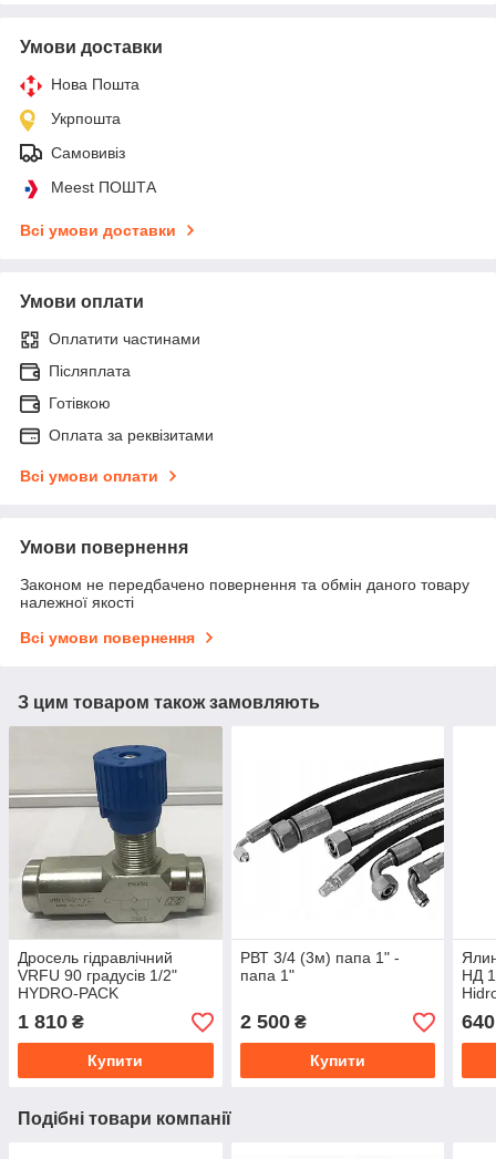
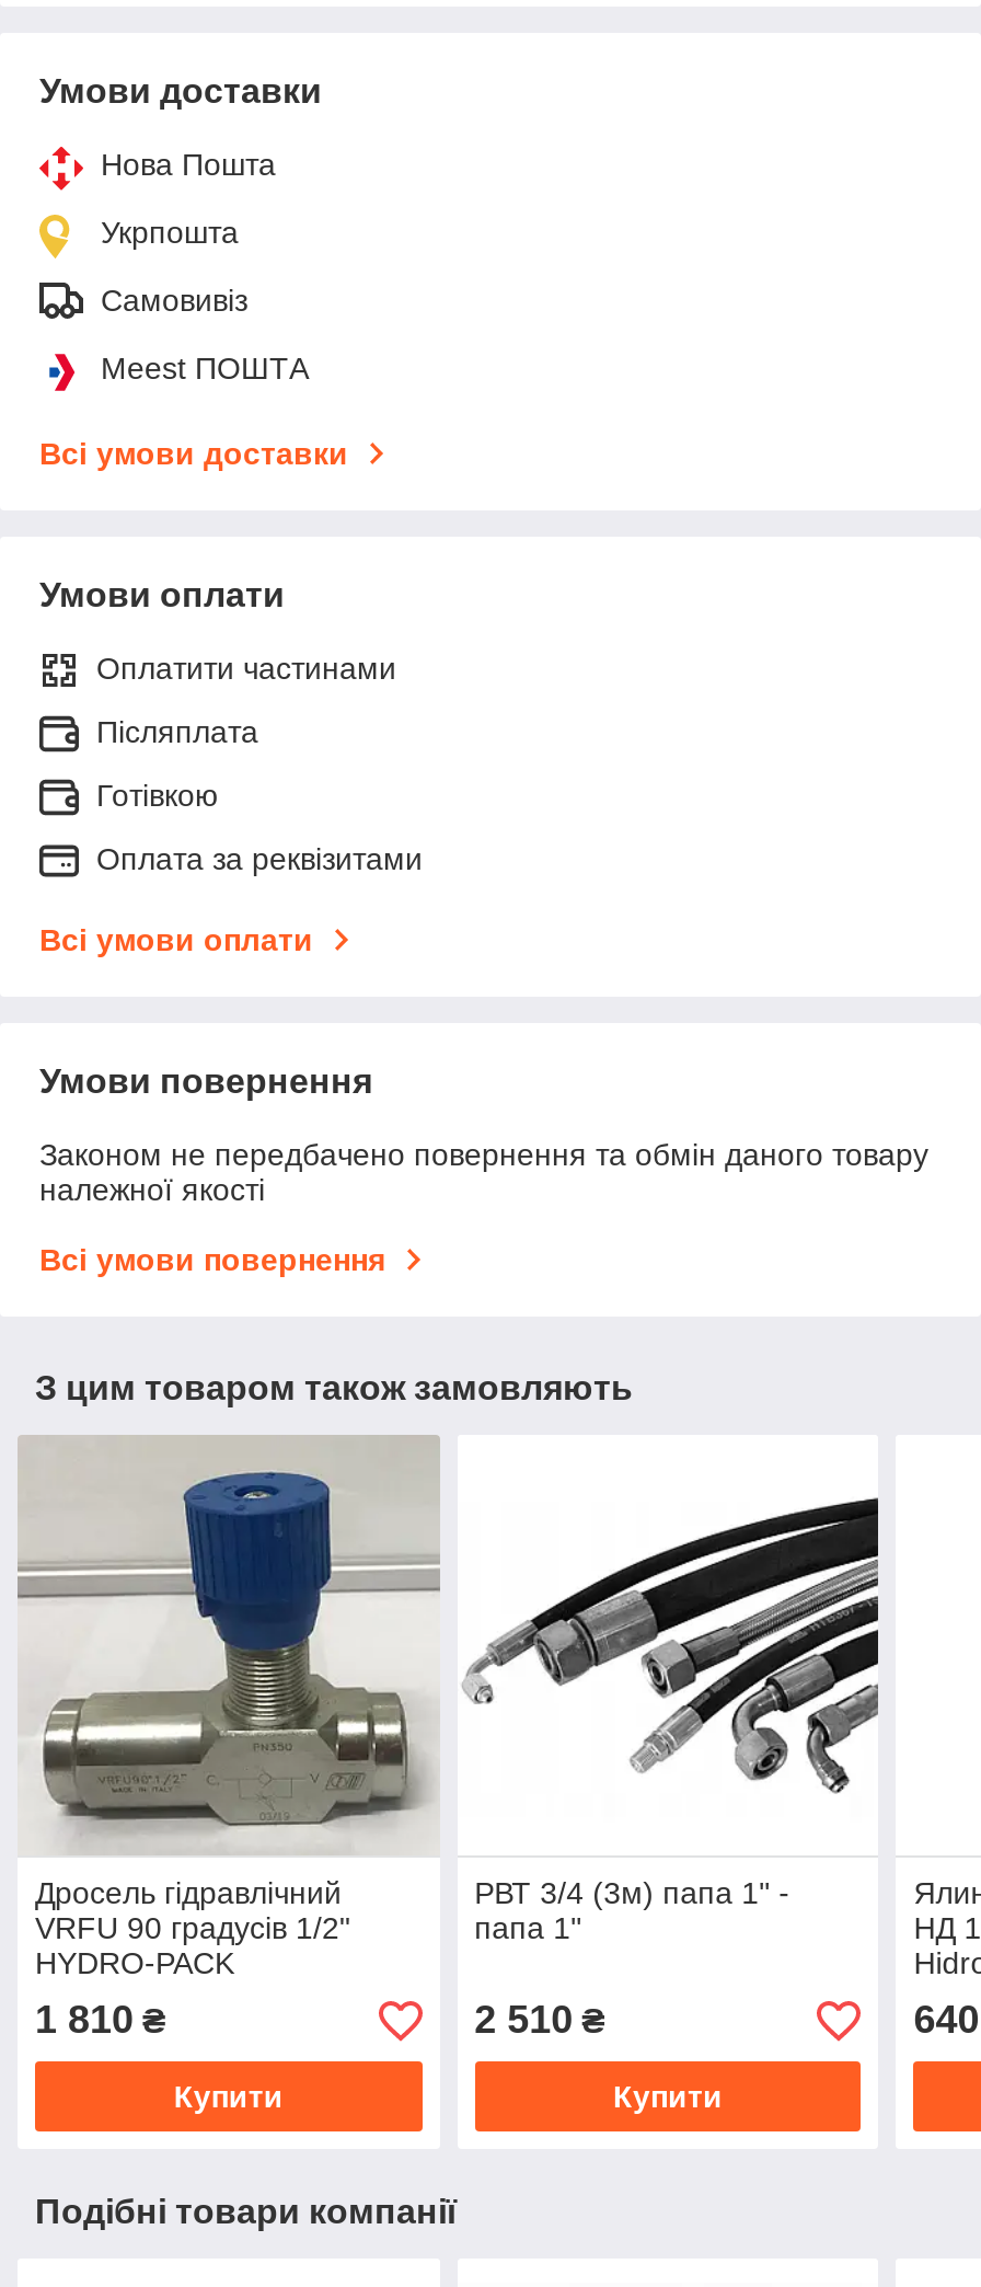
[240,1011,306,1033] 2 500 ₴ -> [474,1999,606,2043] 2 510 ₴

